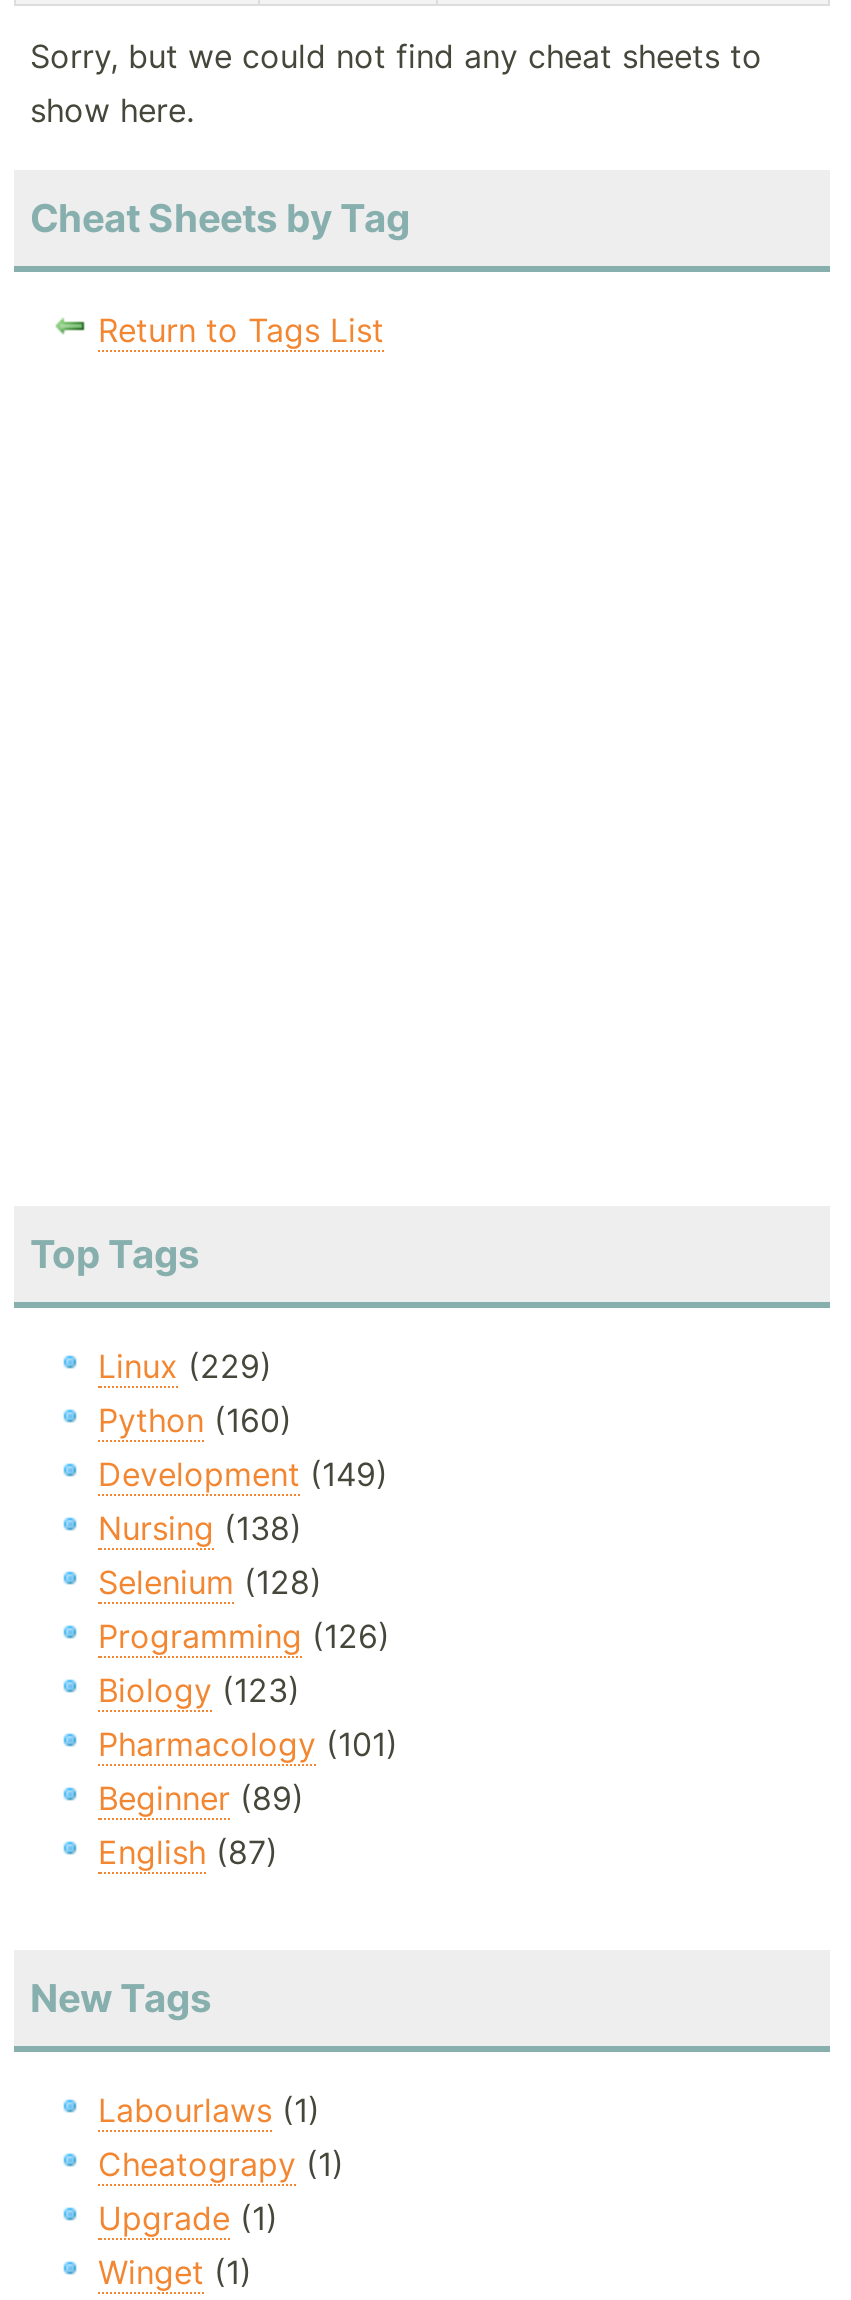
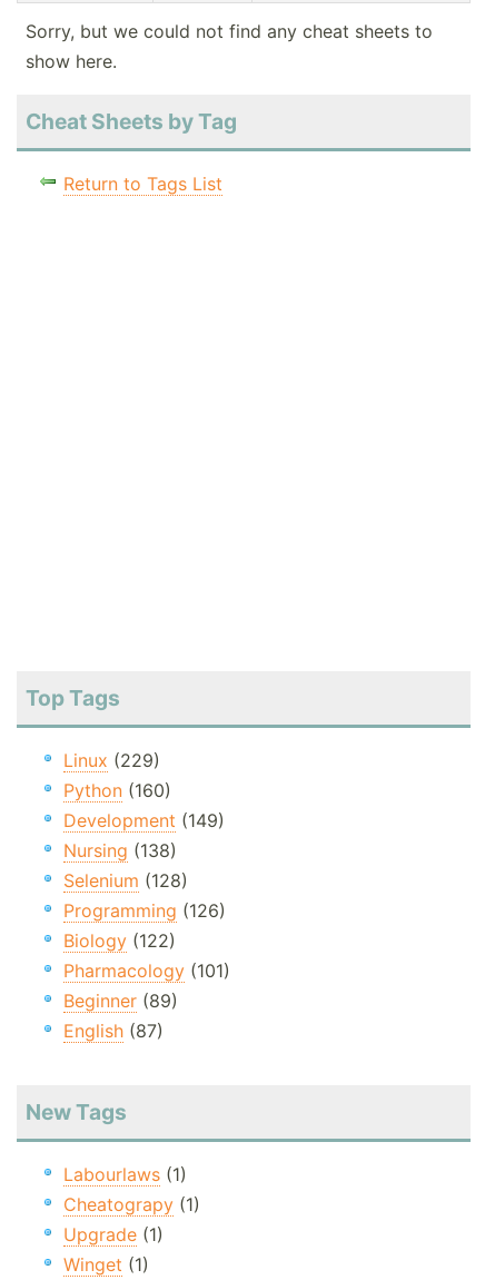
[98,1670,300,1710] Biology (123) -> [63,930,176,952] Biology (122)

